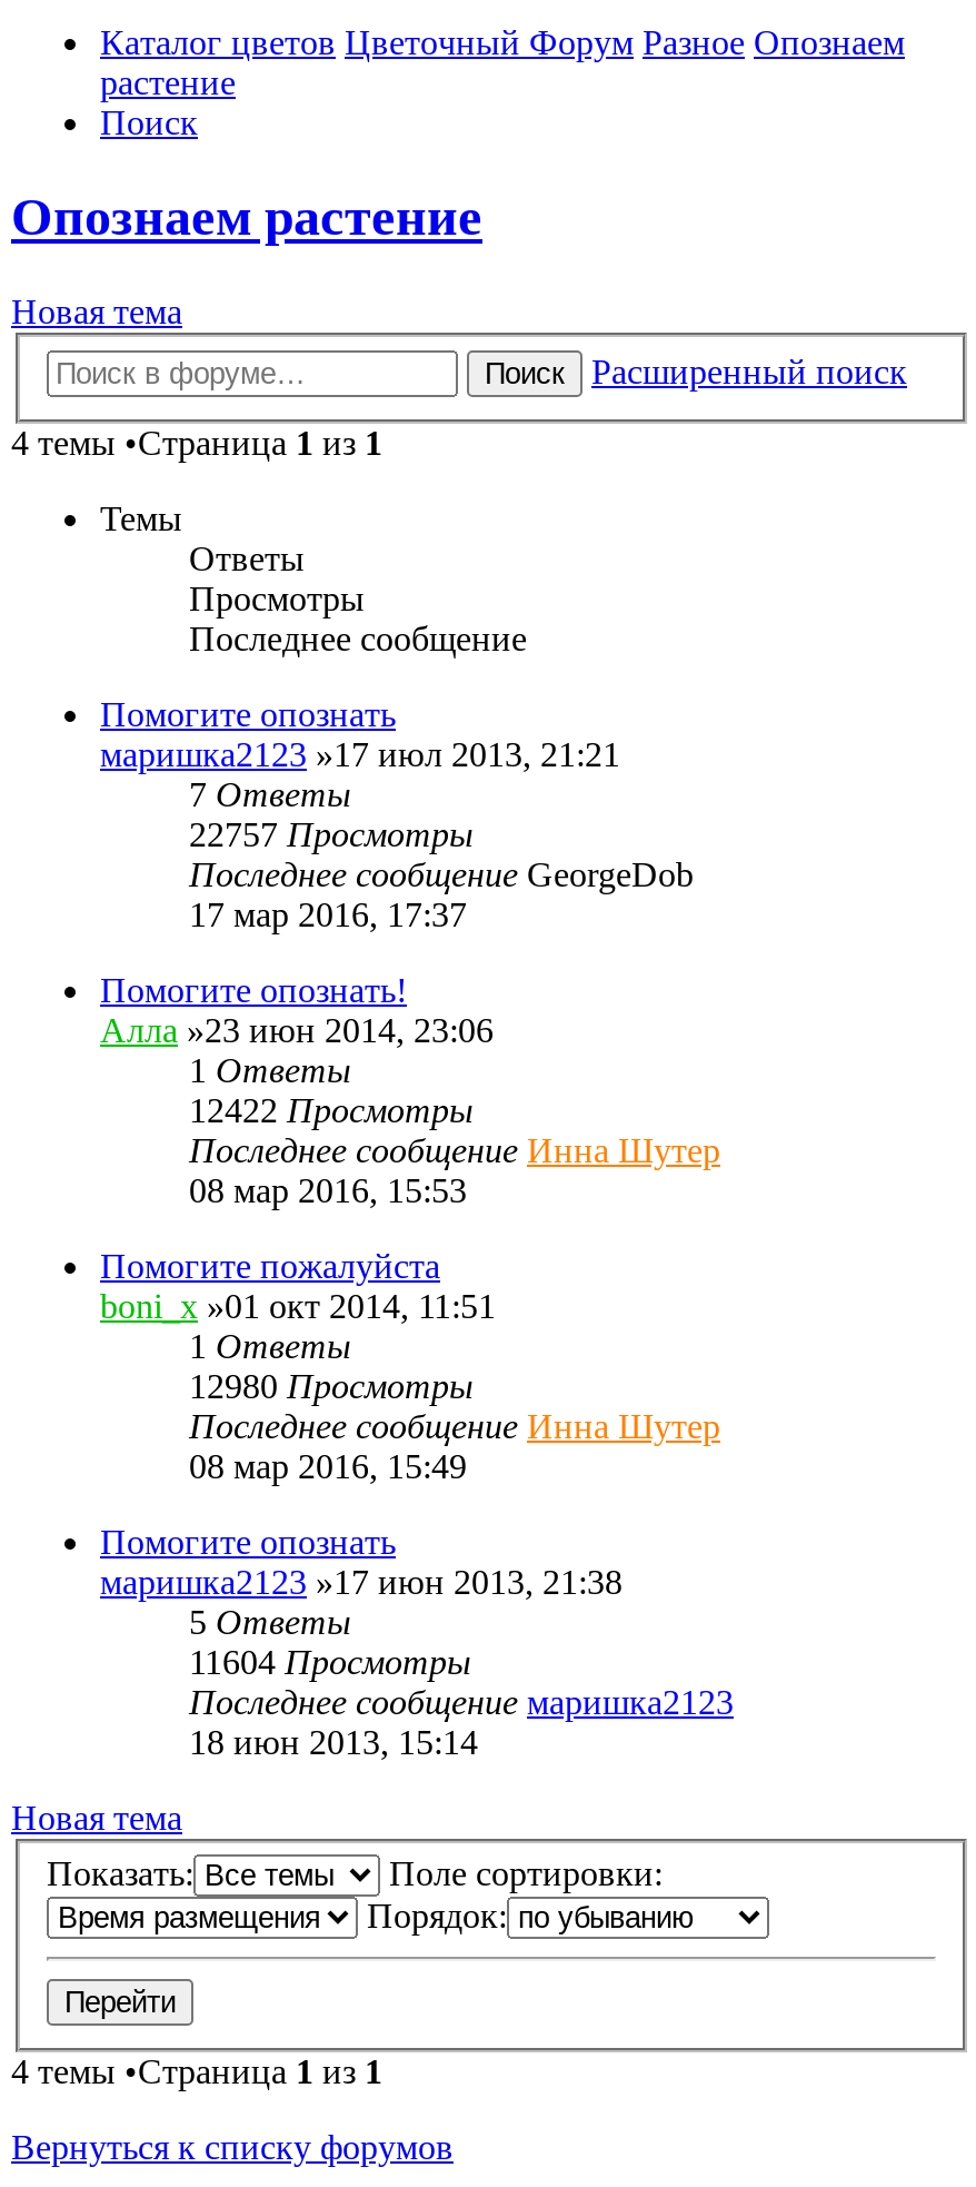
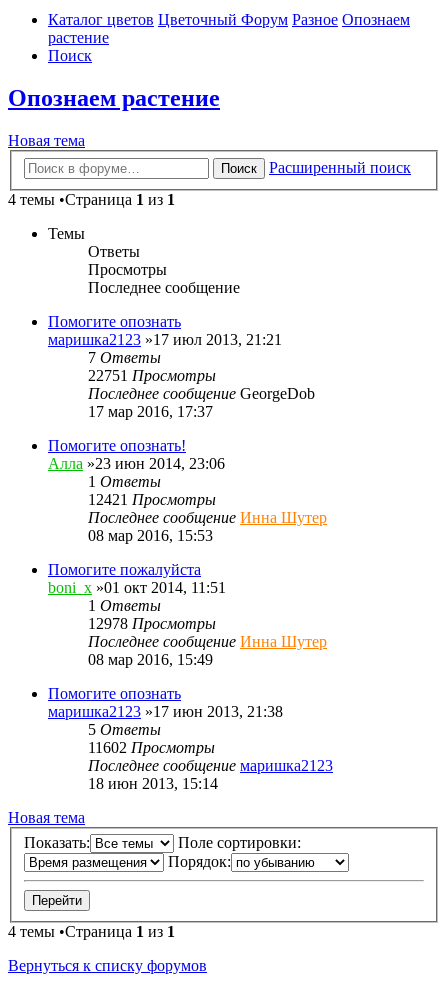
[189,815,474,853] 22757 Просмотры -> [88,367,216,384] 22751 Просмотры
[189,1091,474,1129] 12422 Просмотры -> [88,491,216,508] 12421 Просмотры
[189,1367,474,1405] 12980 Просмотры -> [88,615,216,632] 12978 Просмотры
[189,1643,471,1681] 11604 Просмотры -> [88,739,215,756] 11602 Просмотры

